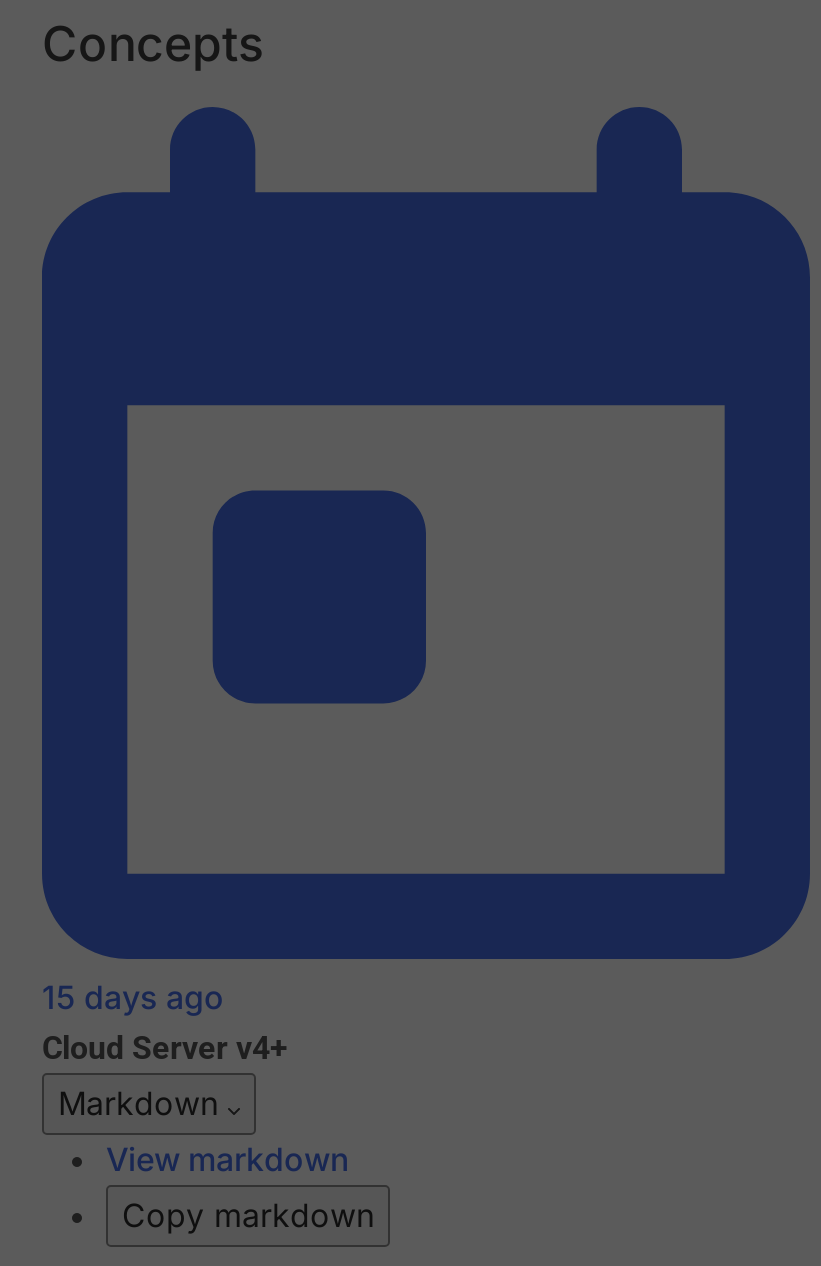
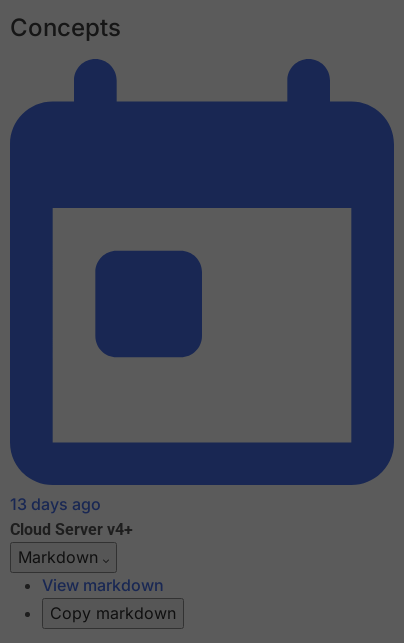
[42,978,224,1018] 15 days ago -> [10,494,101,514] 13 days ago

